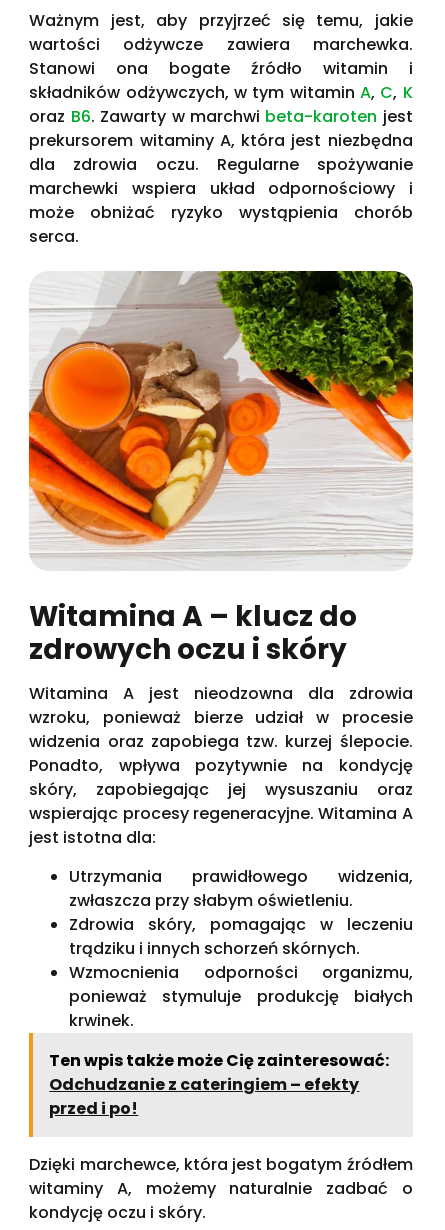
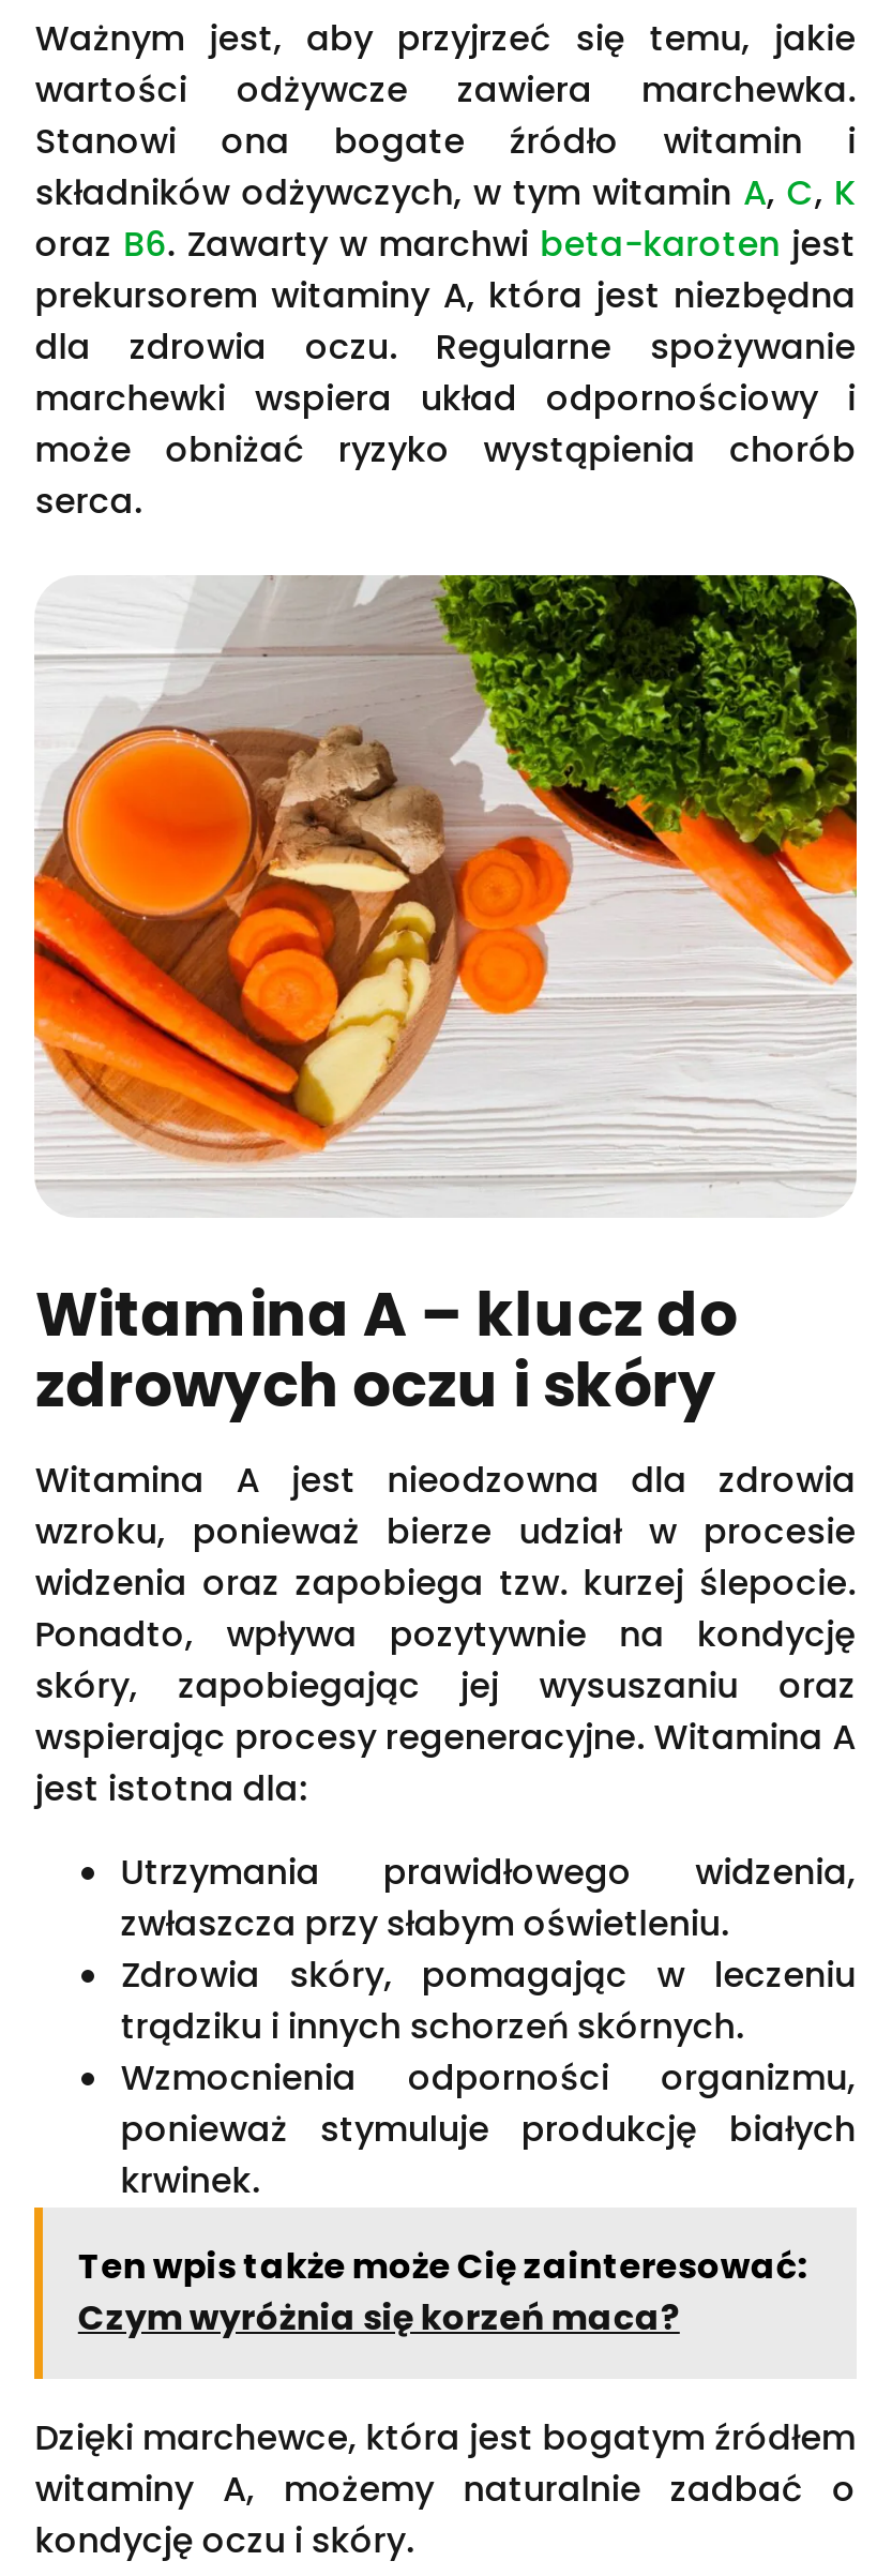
[49,1073,359,1120] Odchudzanie z cateringiem – efekty | przed i po! -> [78,2293,680,2342] Czym wyróżnia się korzeń maca?

